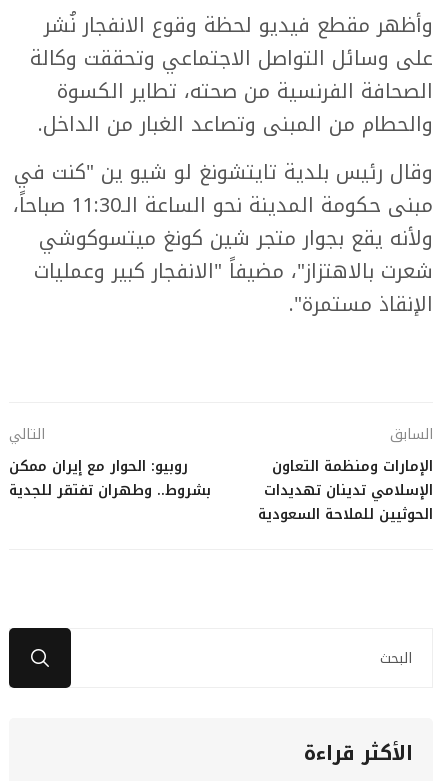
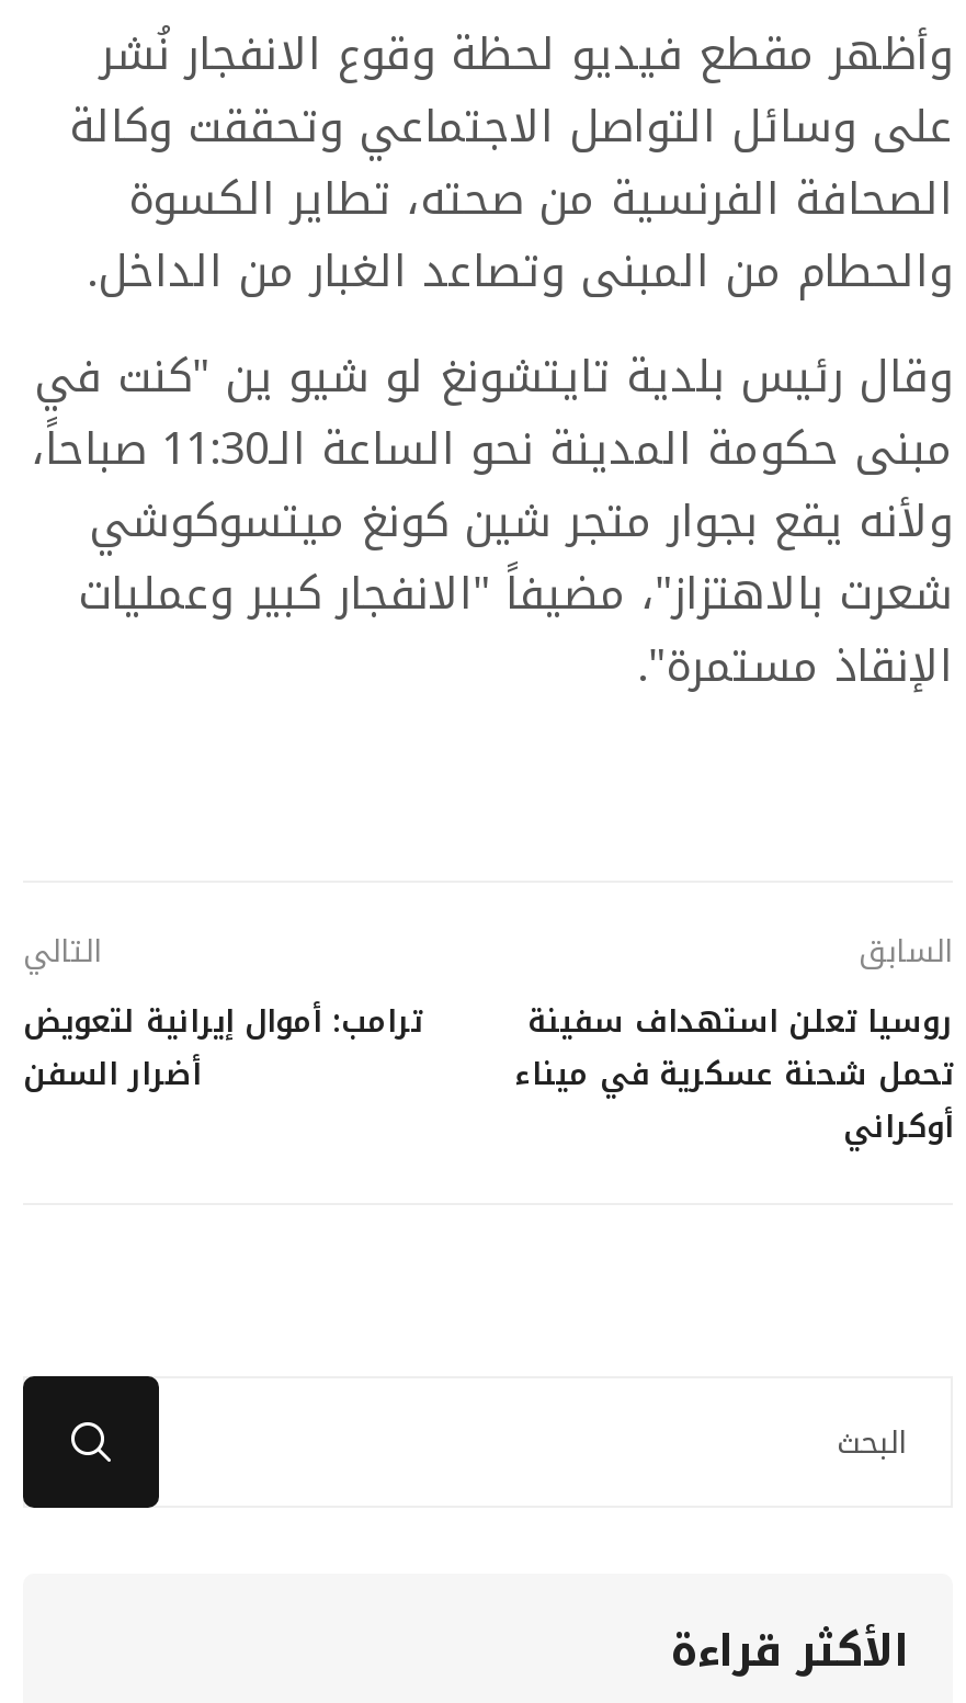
[9,453,211,504] روبيو: الحوار مع إيران ممكن | بشروط.. وطهران تفتقر للجدية -> [23,993,422,1104] ترامب: أموال إيرانية لتعويض | أضرار السفن
[258,453,433,528] الإمارات ومنظمة التعاون | الإسلامي تدينان تهديدات | الحوثيين للملاحة السعودية -> [514,993,953,1157] روسيا تعلن استهداف سفينة | تحمل شحنة عسكرية في ميناء | أوكراني

